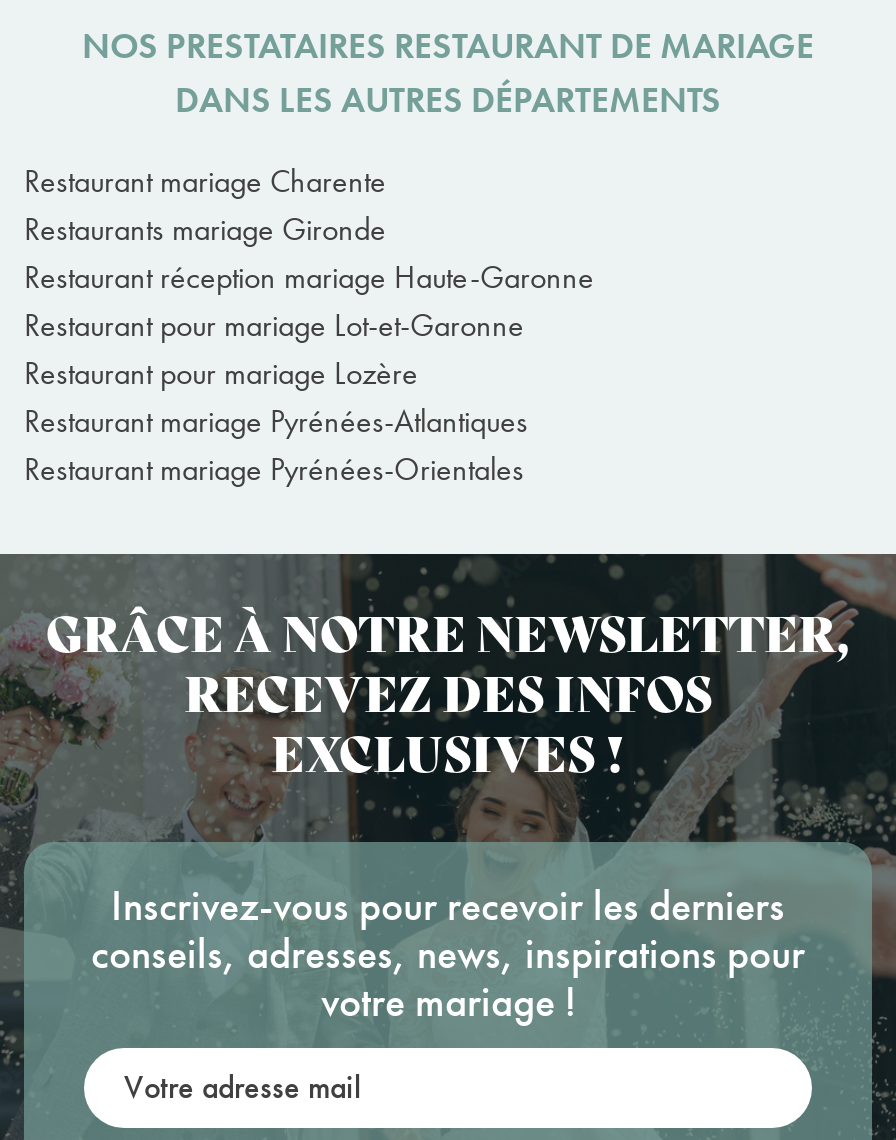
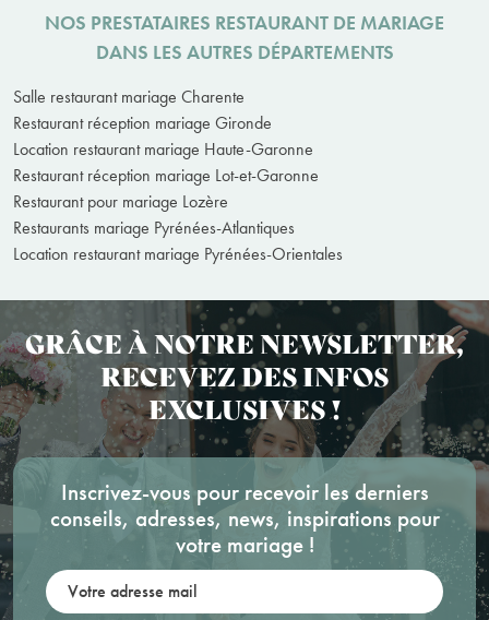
[24,159,594,345] Restaurant mariage Charente | Restaurants mariage Gironde | Restaurant réception mariage Haute-Garonne | Restaurant pour mariage Lot-et-Garonne -> [13,85,319,186] Salle restaurant mariage Charente | Restaurant réception mariage Gironde | Location restaurant mariage Haute-Garonne | Restaurant réception mariage Lot-et-Garonne
[24,399,528,489] Restaurant mariage Pyrénées-Atlantiques | Restaurant mariage Pyrénées-Orientales -> [13,216,343,265] Restaurants mariage Pyrénées-Atlantiques | Location restaurant mariage Pyrénées-Orientales

